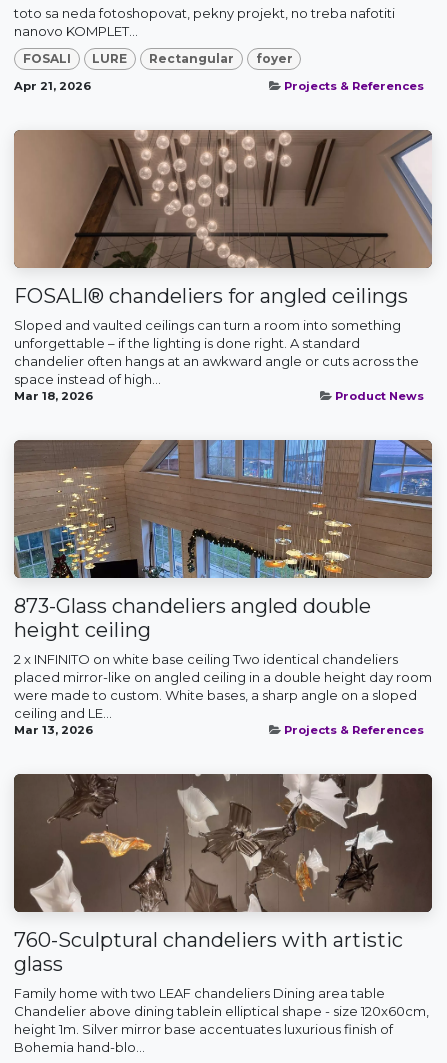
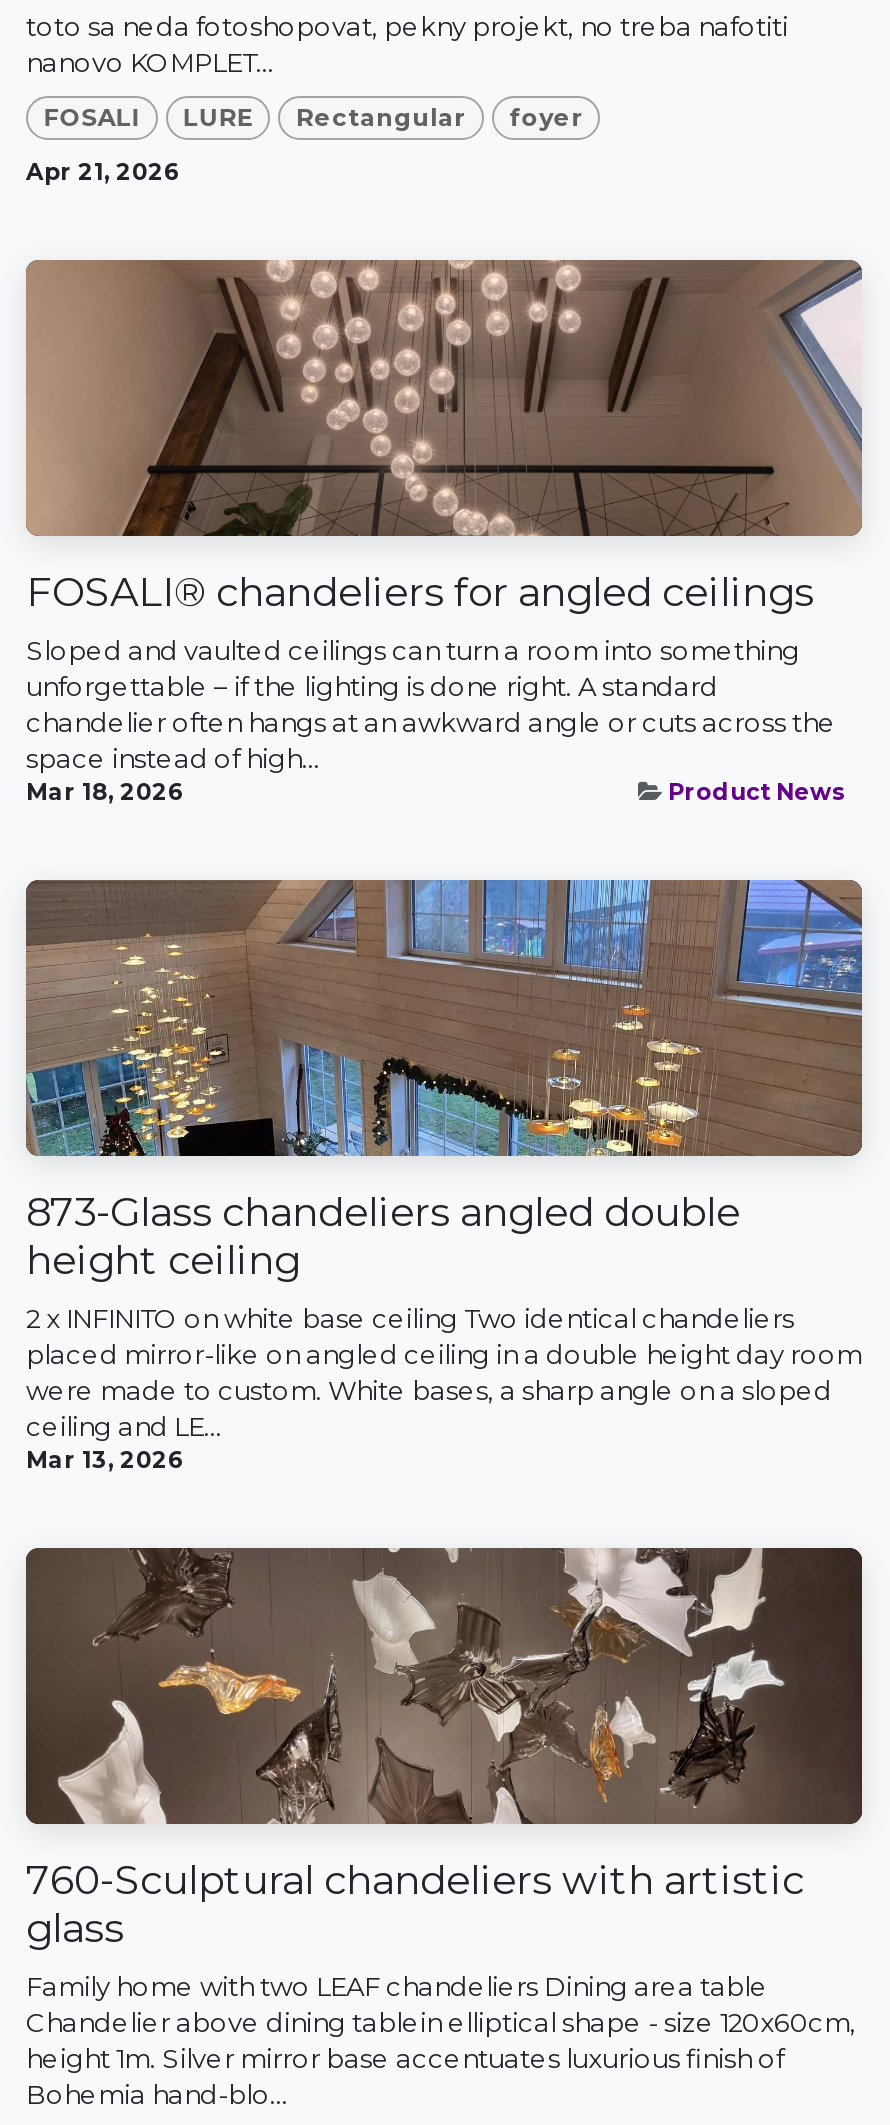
[284,79,424,93] Projects & References -> none
[284,723,424,737] Projects & References -> none

